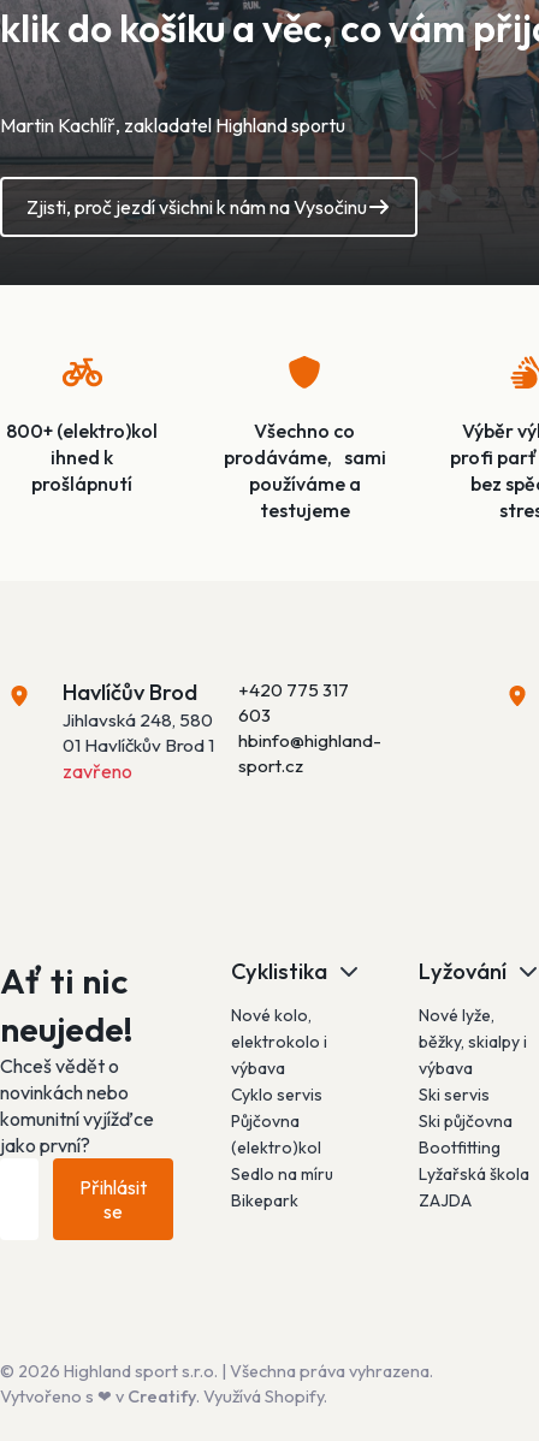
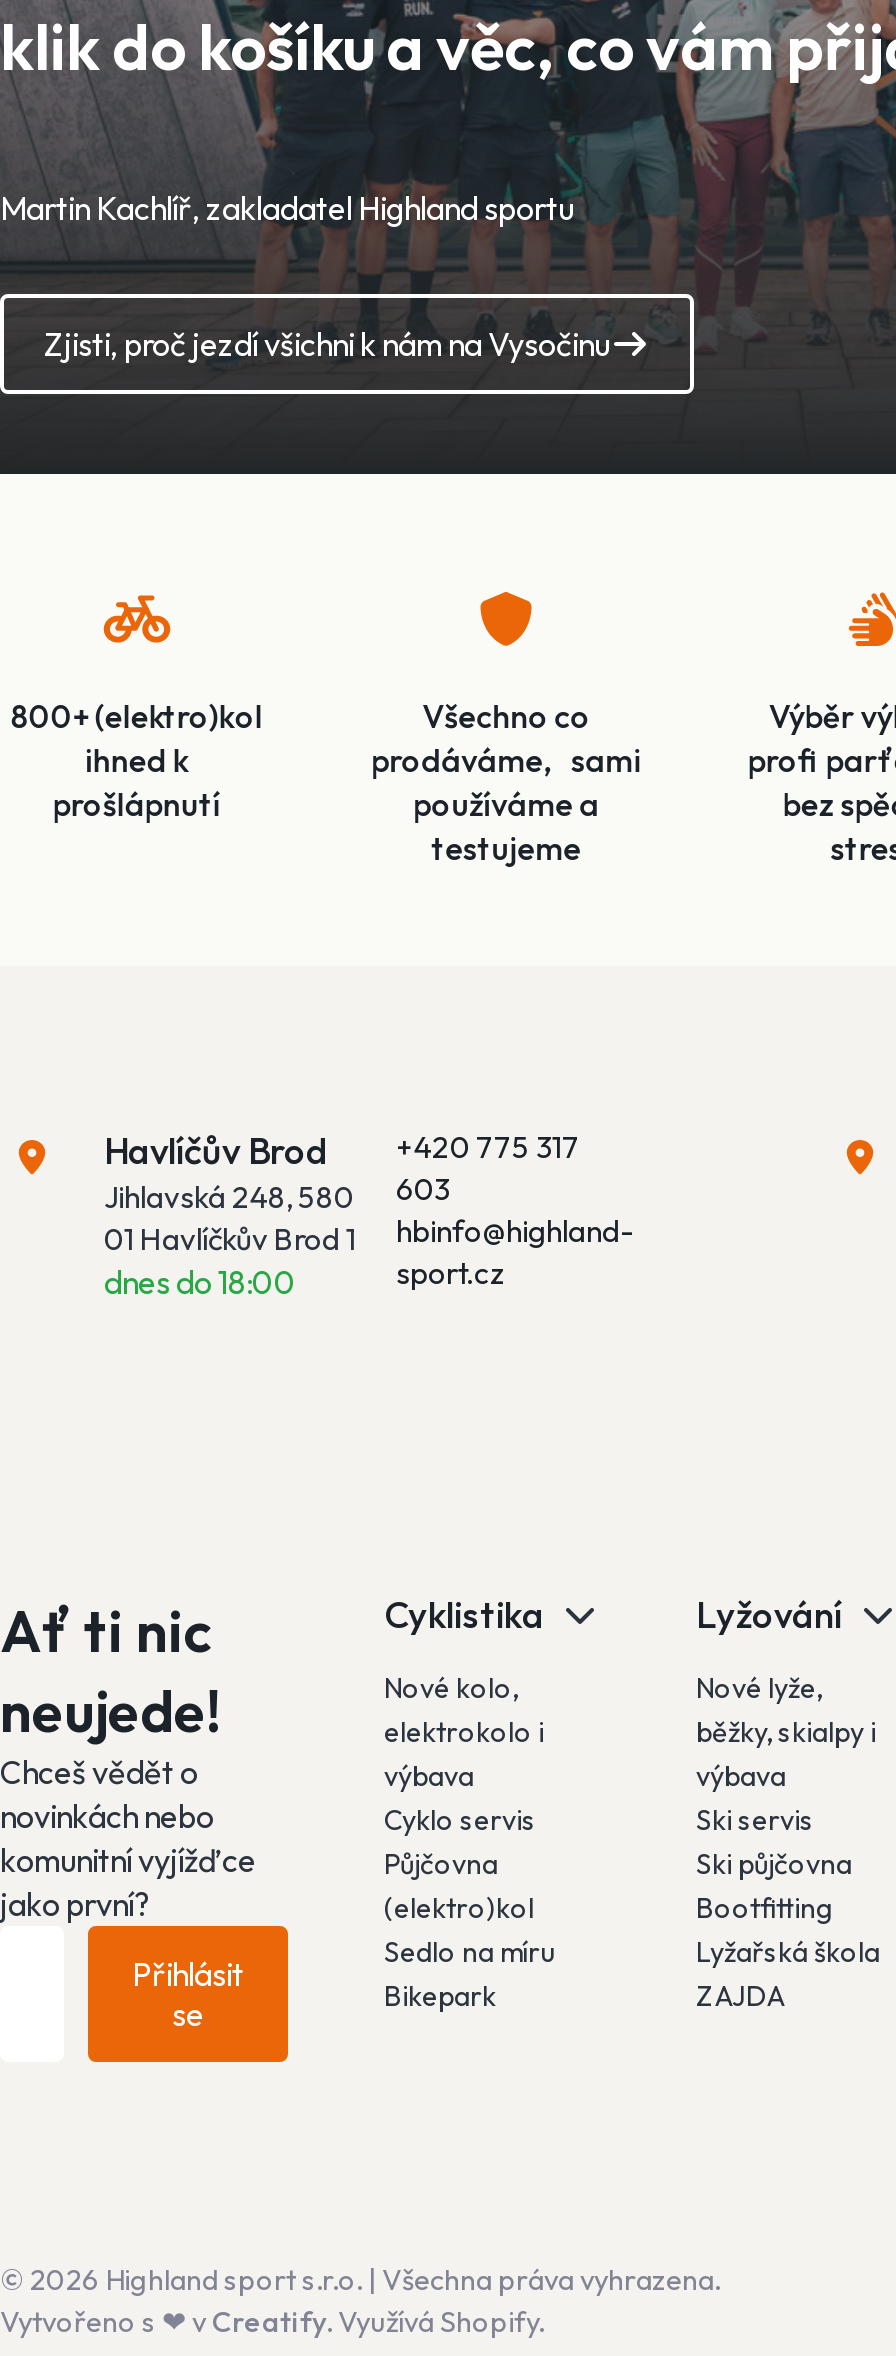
[63,759,132,783] zavřeno -> [104,1261,296,1301] dnes do 18:00

